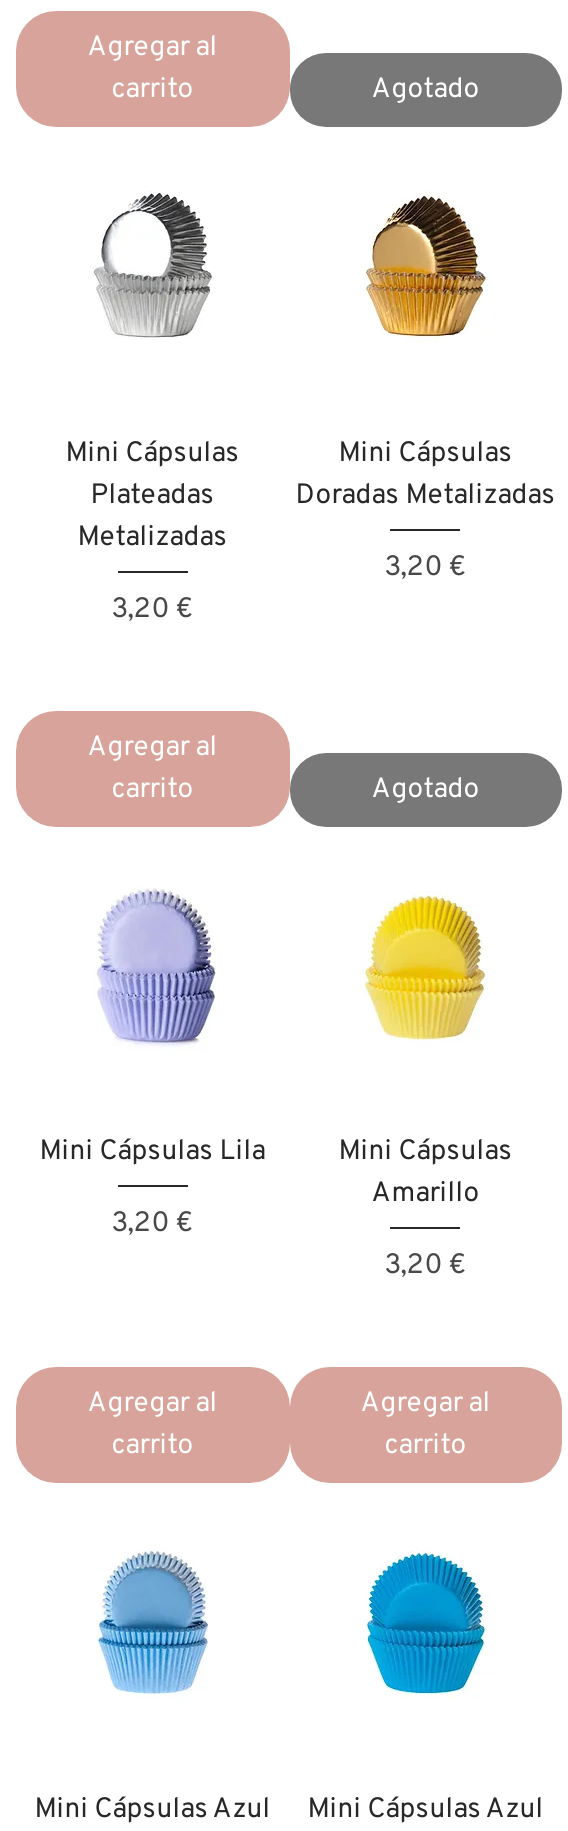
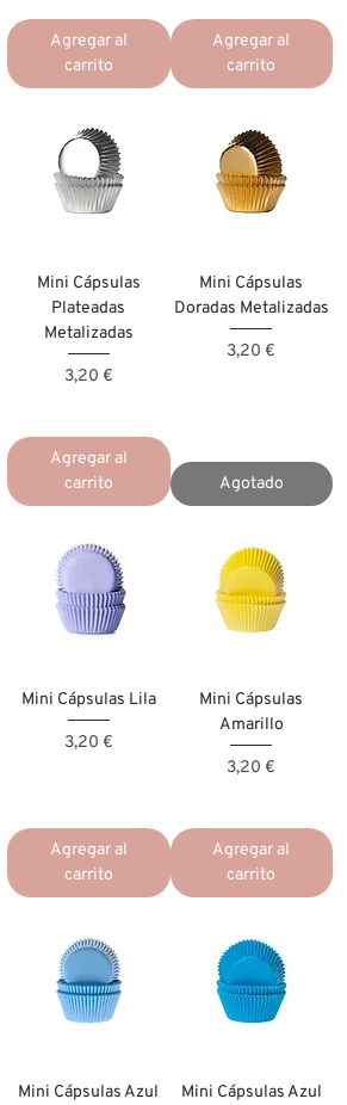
[372,74,480,108] Agotado -> [212,31,290,77] Agregar al | carrito

